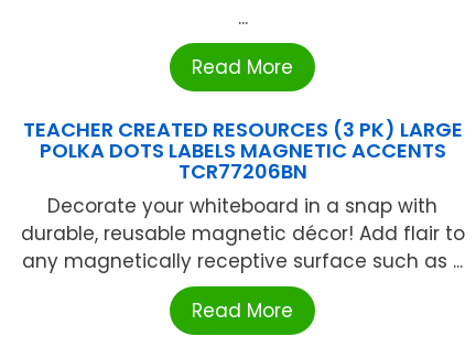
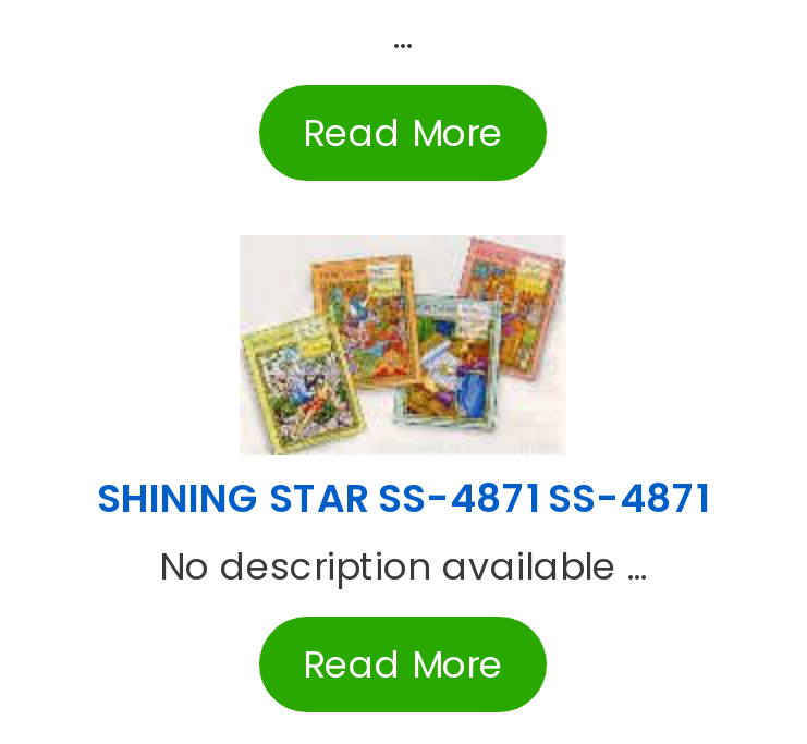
[20,116,464,275] TEACHER CREATED RESOURCES (3 PK) LARGE | POLKA DOTS LABELS MAGNETIC ACCENTS | TCR77206BN | Decorate your whiteboard in a snap with | durable, reusable magnetic décor! Add flair to | any magnetically receptive surface such as ... -> [97,471,709,593] SHINING STAR SS-4871 SS-4871 | No description available ...

